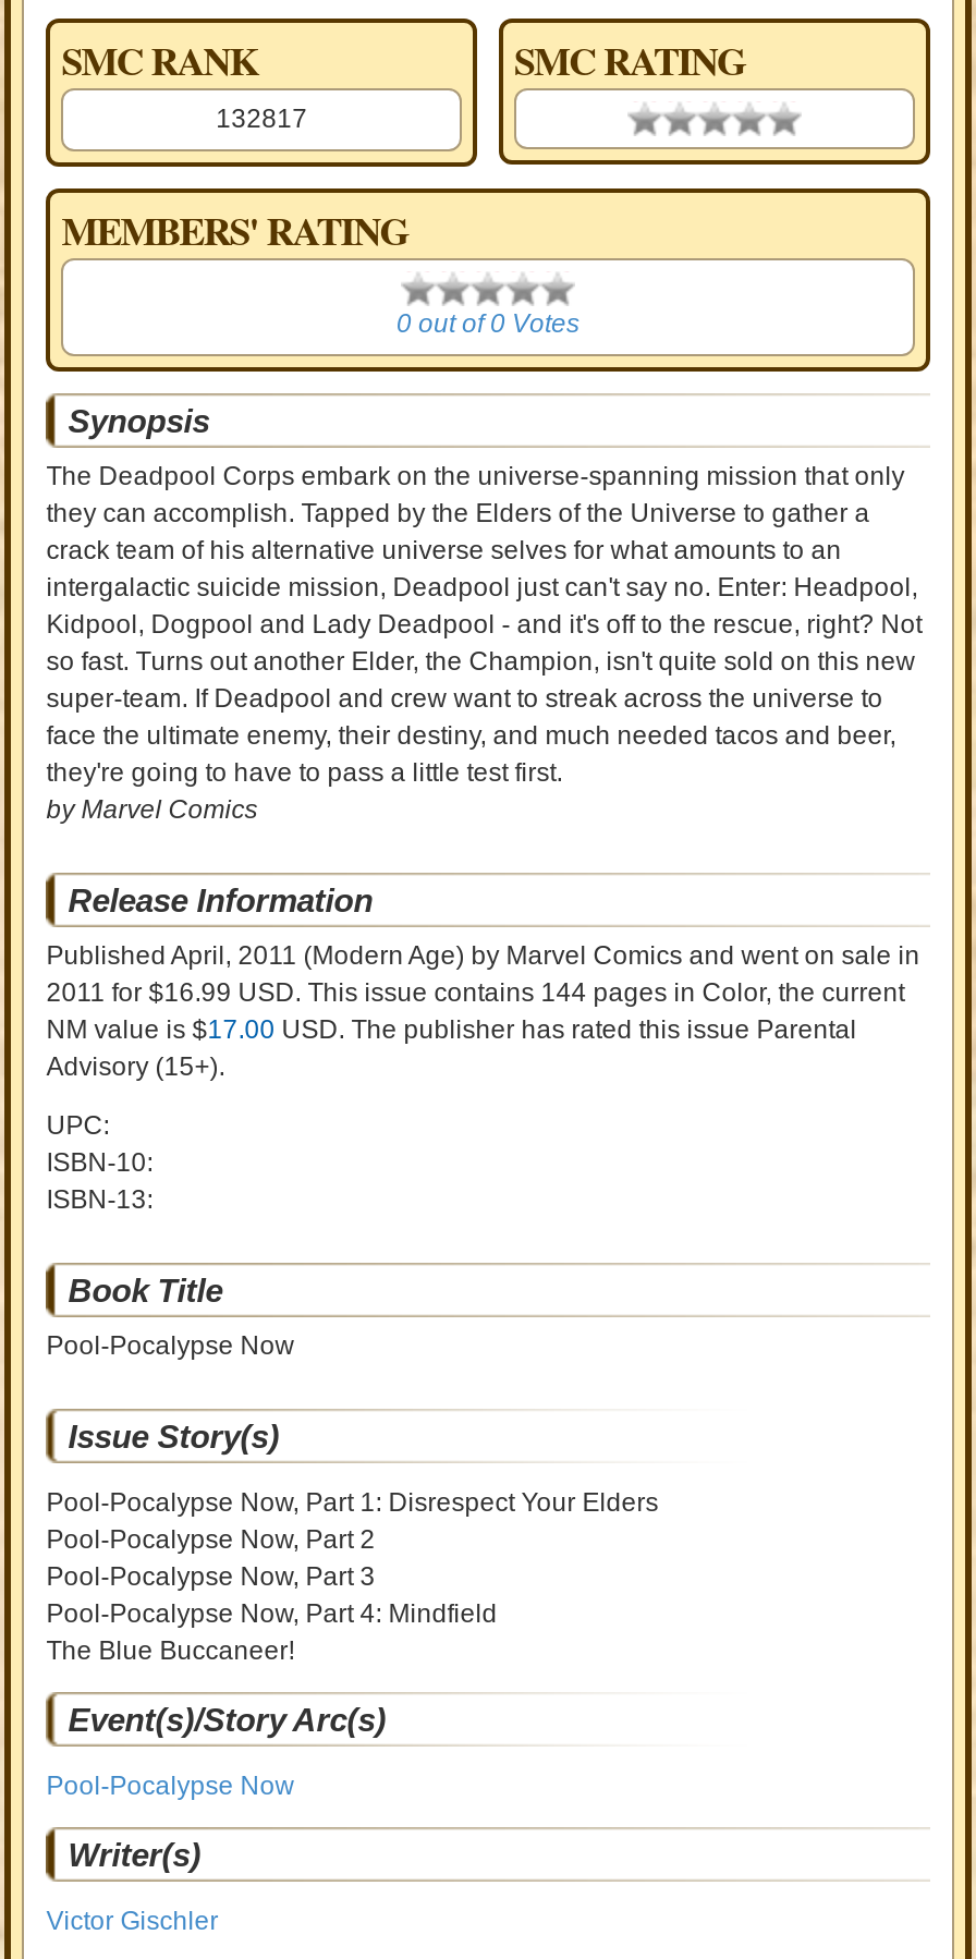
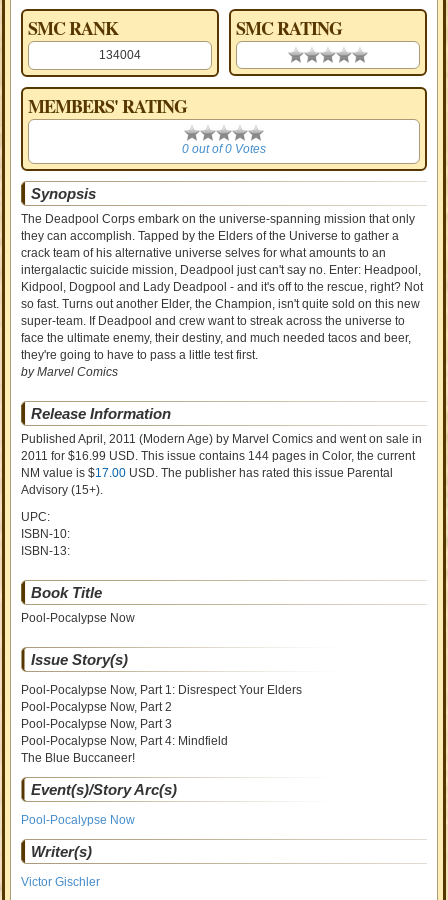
[216,104,307,134] 132817 -> [99,48,141,62] 134004

